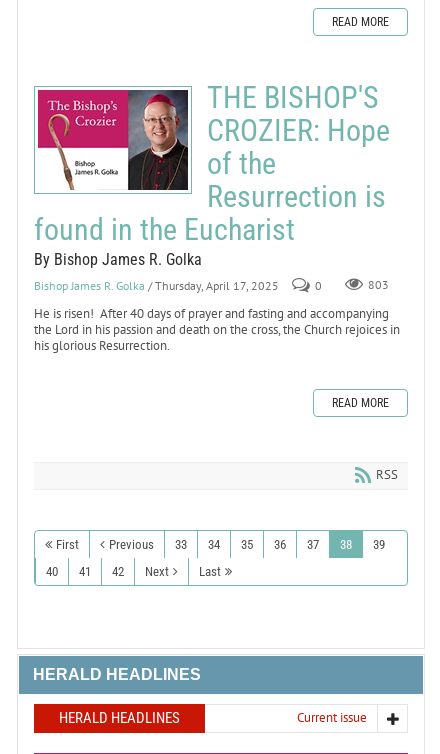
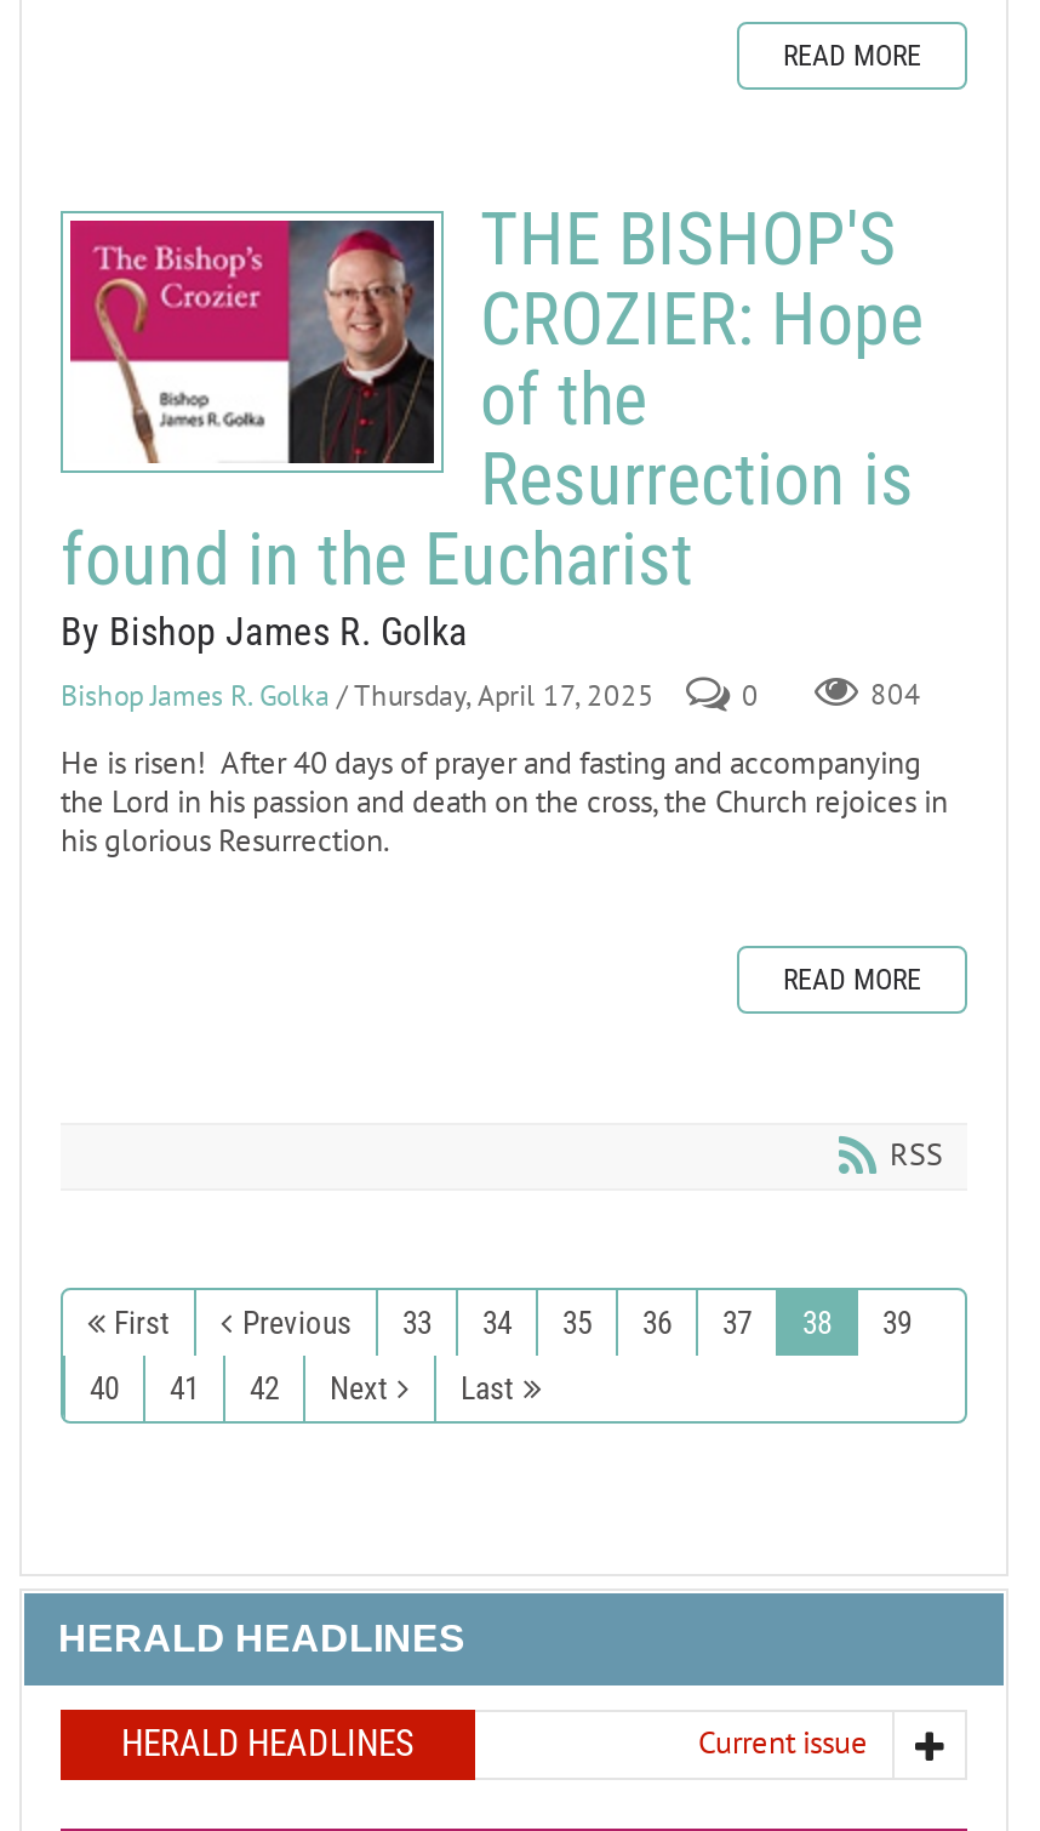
[368,278,389,293] 803 -> [870,676,921,713] 804

